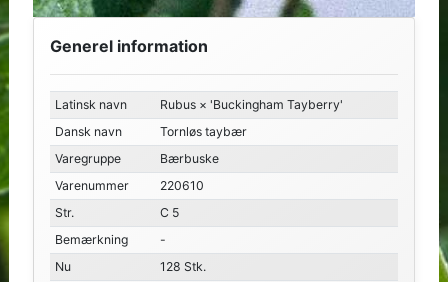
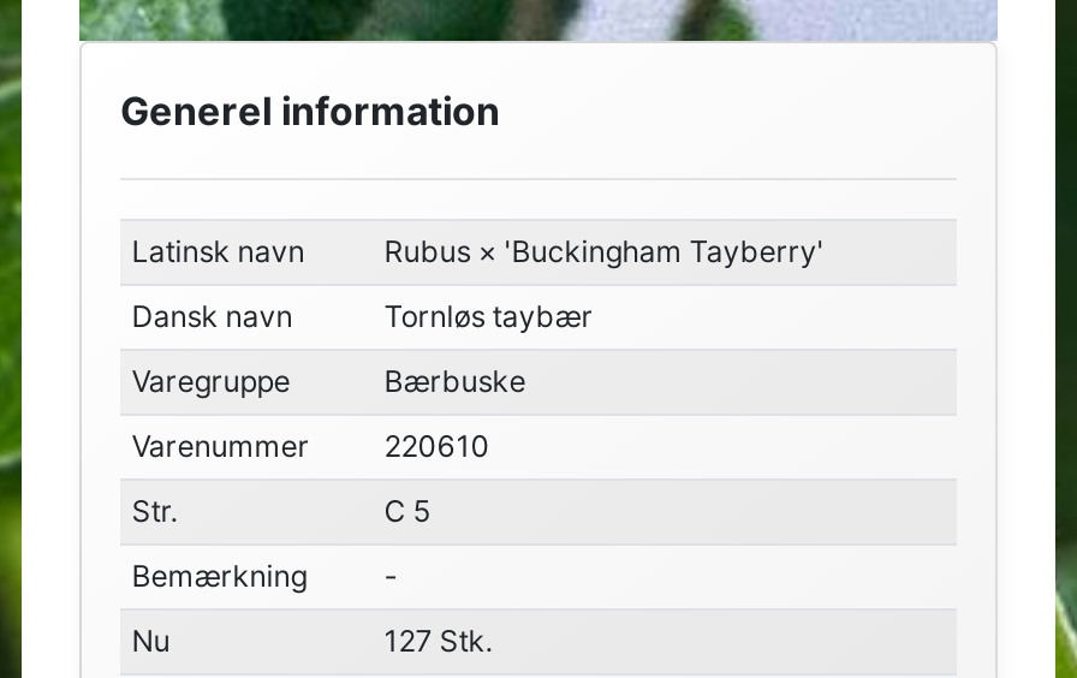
[160,259,206,274] 128 Stk. -> [384,623,492,659] 127 Stk.

